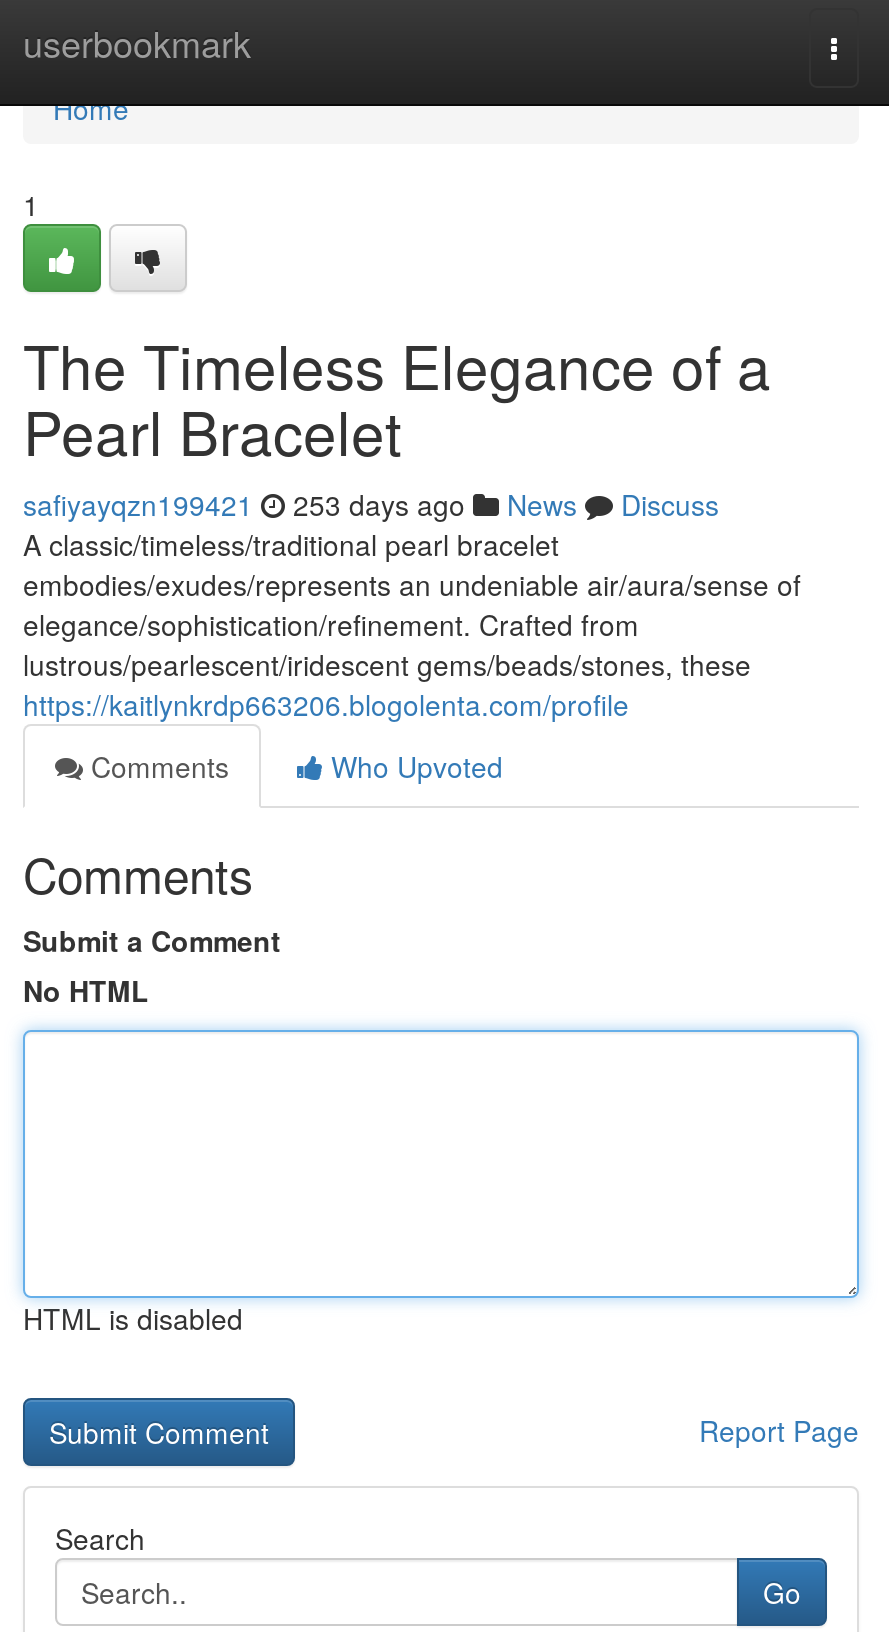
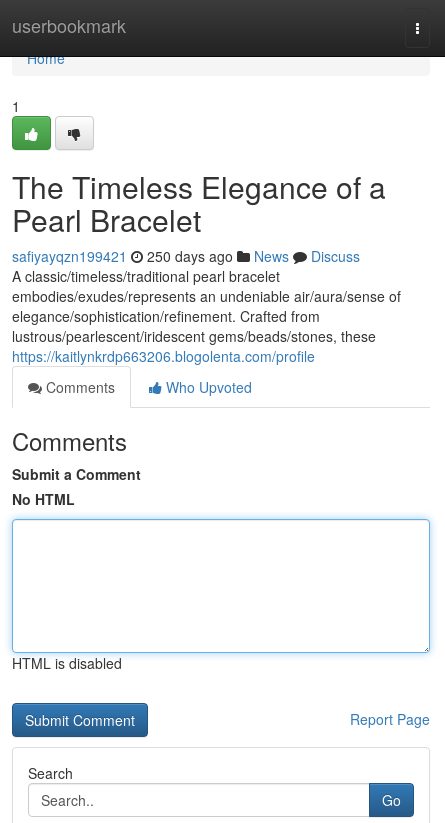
[23,484,719,524] safiyayqzn199421 253 days ago News Discuss -> [12,246,360,266] safiyayqzn199421 250 days ago News Discuss

